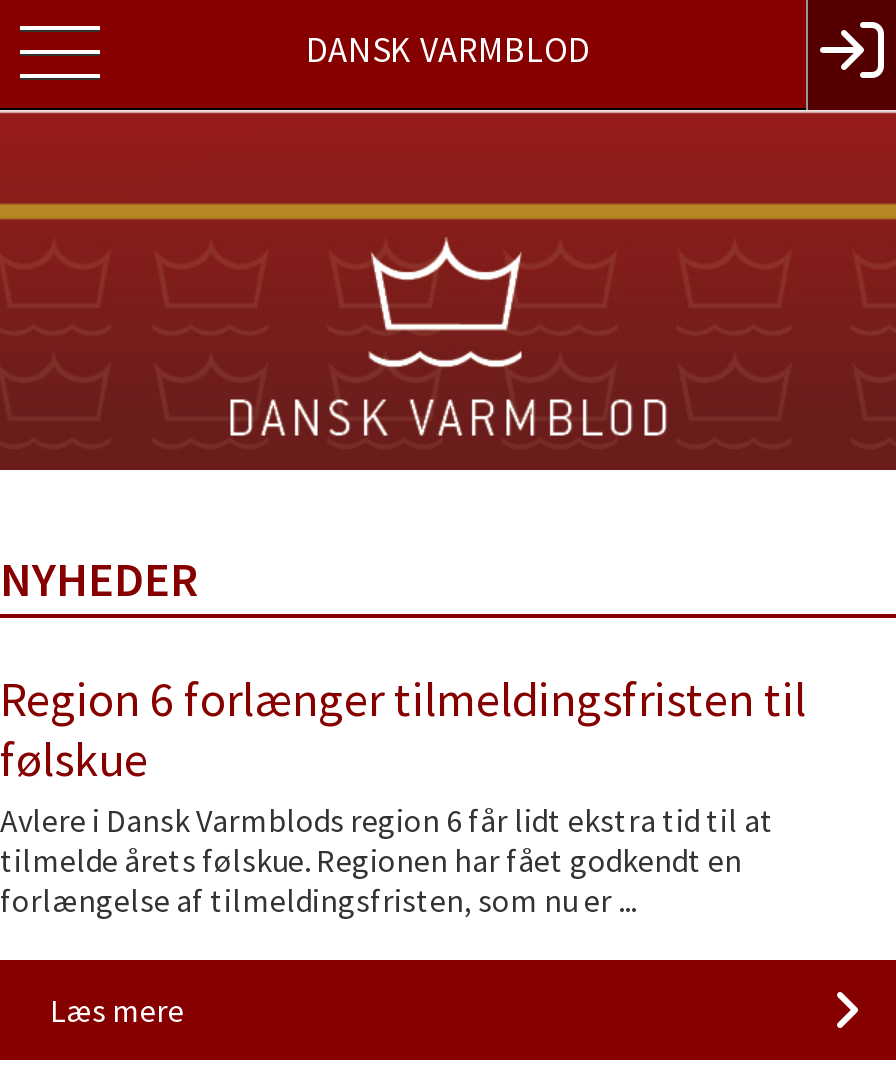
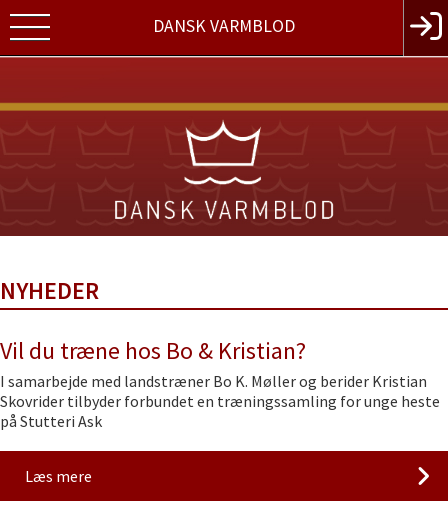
[0,668,806,920] Region 6 forlænger tilmeldingsfristen til | følskue | Avlere i Dansk Varmblods region 6 får lidt ekstra tid til at | tilmelde årets følskue. Regionen har fået godkendt en | forlængelse af tilmeldingsfristen, som nu er ... -> [0,335,440,431] Vil du træne hos Bo & Kristian? | I samarbejde med landstræner Bo K. Møller og berider Kristian | Skovrider tilbyder forbundet en træningssamling for unge heste | på Stutteri Ask

